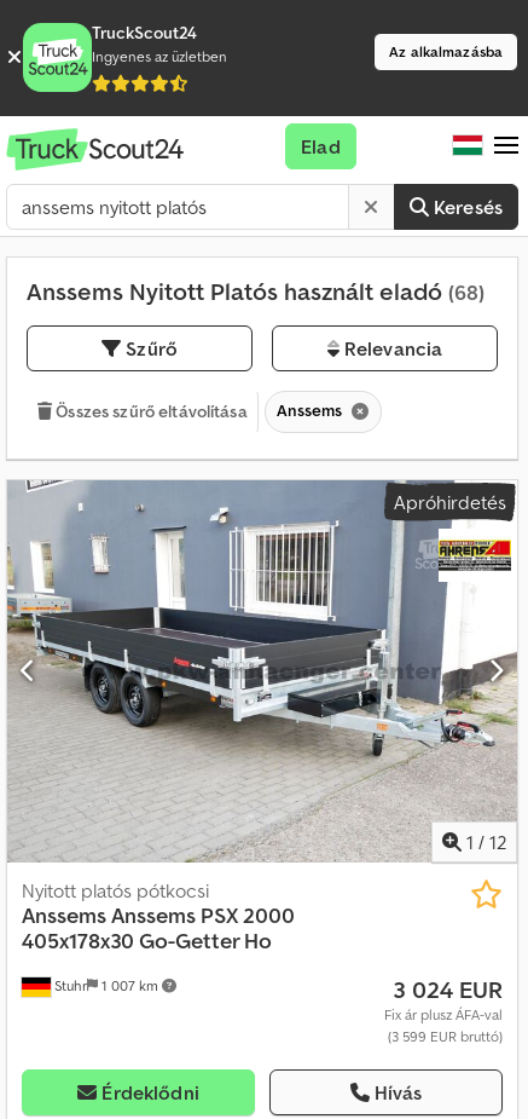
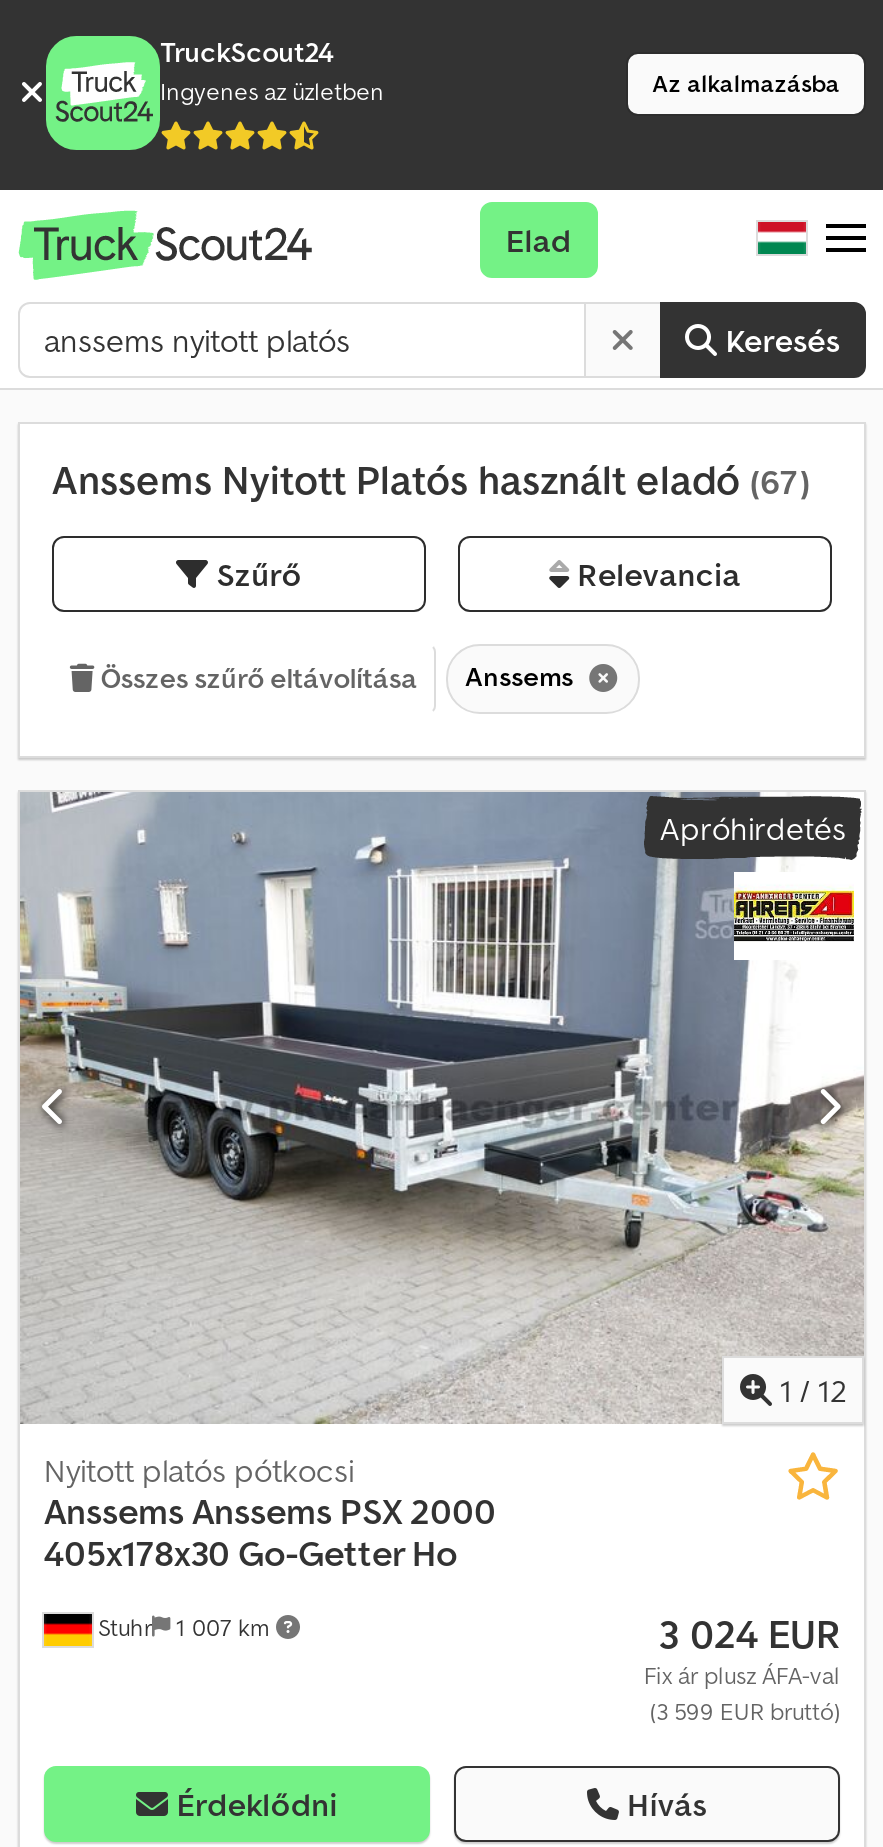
[27,276,485,307] Anssems Nyitott Platós használt eladó (68) -> [52,454,810,506] Anssems Nyitott Platós használt eladó (67)

